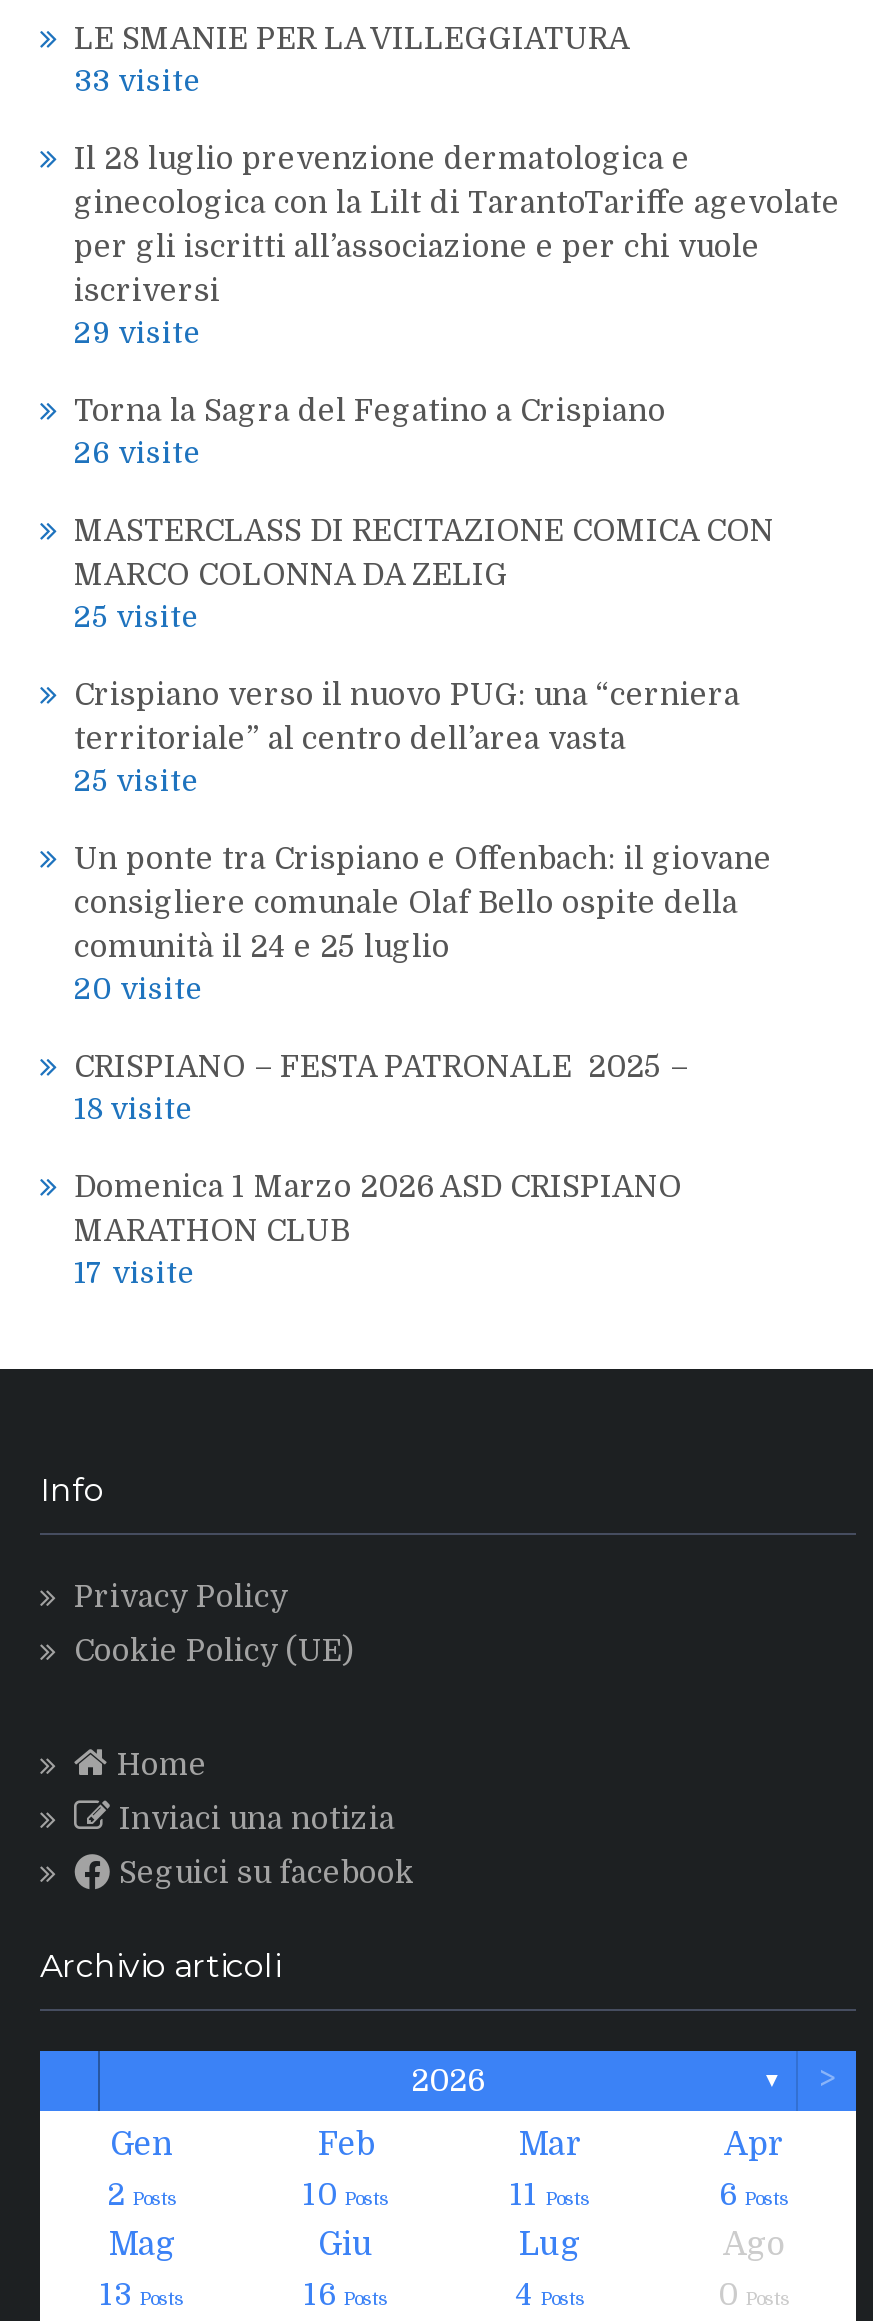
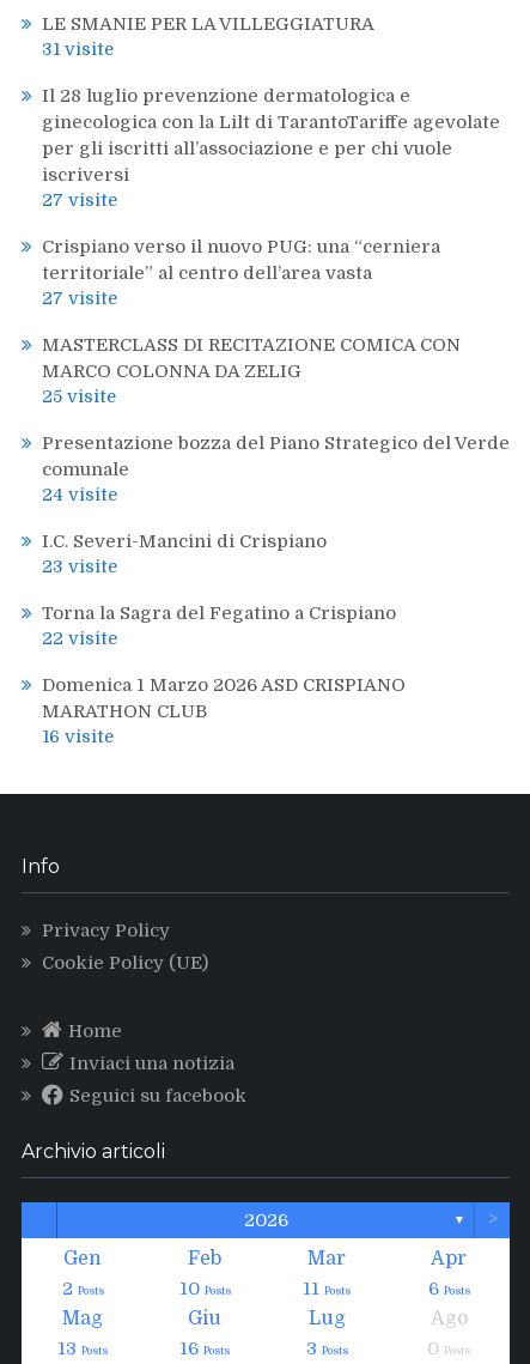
[74,66,200,100] 33 visite -> [42,40,114,60] 31 visite
[74,318,200,352] 29 visite -> [42,191,117,211] 27 visite
moved [74,394,666,430] -> [42,603,396,624]: Torna la Sagra del Fegatino a Crispiano
[74,438,200,472] 26 visite -> [42,289,117,309] 27 visite
moved [74,514,774,636] -> [42,335,461,408]: MASTERCLASS DI RECITAZIONE COMICA CON | MARCO COLONNA DA ZELIG | 25 visite
moved [74,678,740,758] -> [42,236,440,284]: Crispiano verso il nuovo PUG: una “cerniera | territoriale” al centro dell’area vasta
[74,766,198,800] 25 visite -> [42,433,510,506] Presentazione bozza del Piano Strategico del Verde | comunale | 24 visite
[74,842,772,1008] Un ponte tra Crispiano e Offenbach: il giovane | consigliere comunale Olaf Bello ospite della | comunità il 24 e 25 luglio | 20 visite -> [42,531,327,578] I.C. Severi-Mancini di Crispiano | 23 visite
[74,1050,688,1128] CRISPIANO – FESTA PATRONALE 2025 – | 18 visite -> [42,629,117,650] 22 visite
[74,1258,194,1292] 17 visite -> [42,727,114,748] 16 visite
[515,2278,585,2314] 4 Posts -> [306,1338,348,1360] 3 Posts

